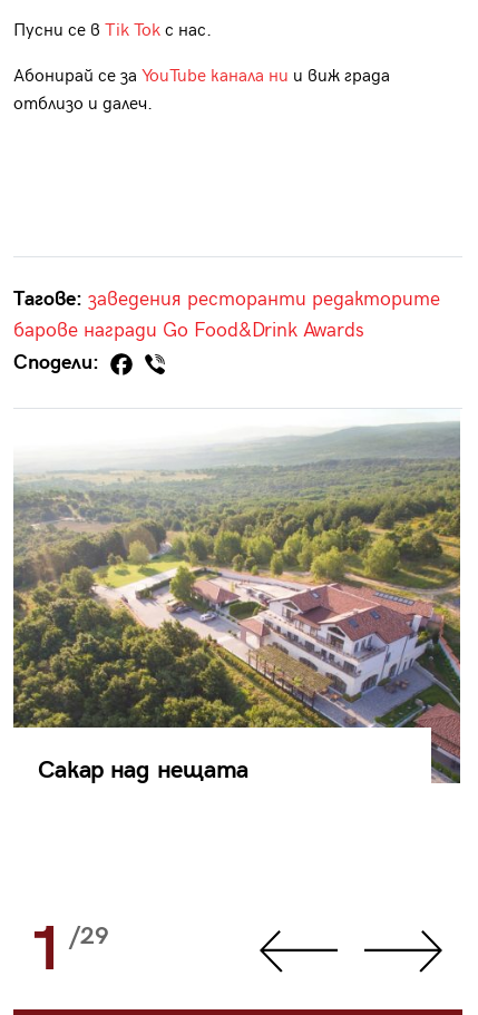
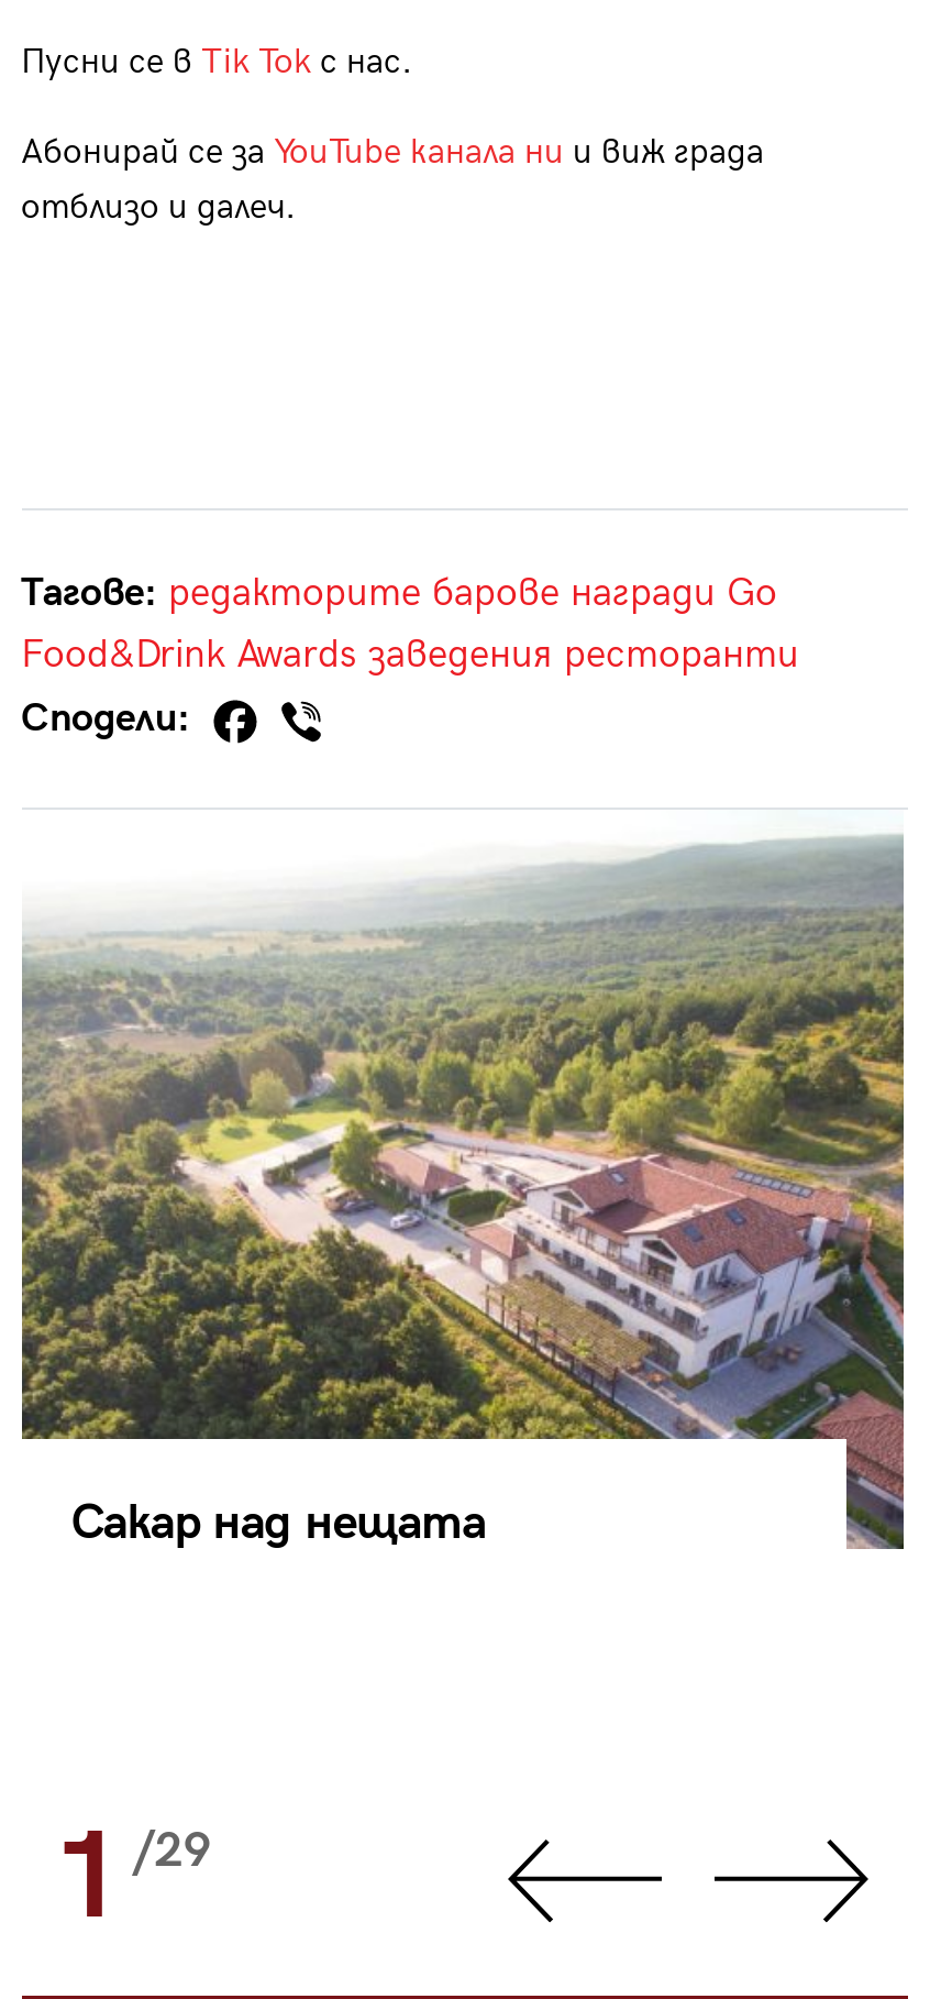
[13,287,440,342] Тагове: заведения ресторанти редакторите | барове награди Go Food&Drink Awards -> [21,570,799,678] Тагове: редакторите барове награди Go | Food&Drink Awards заведения ресторанти

